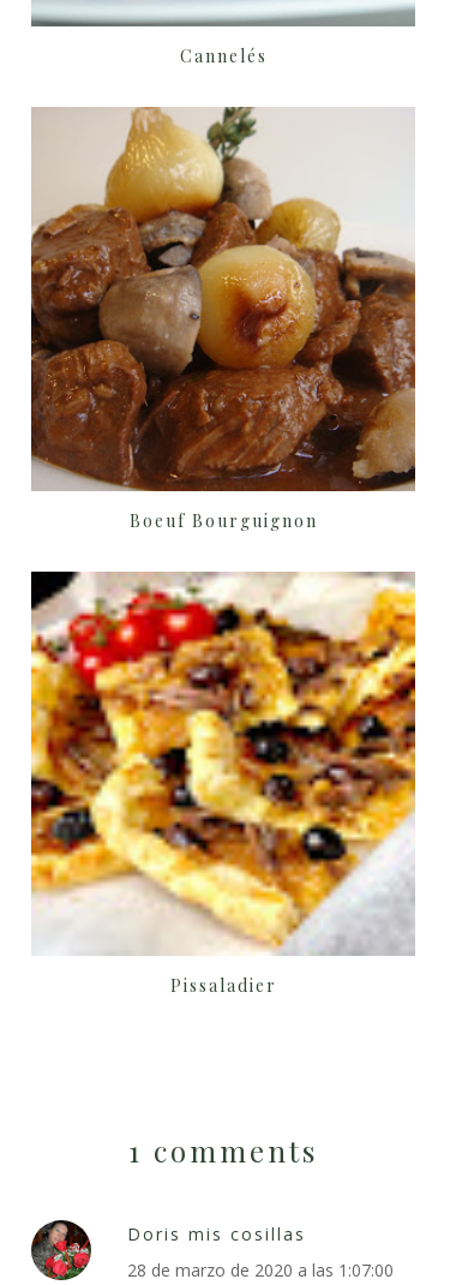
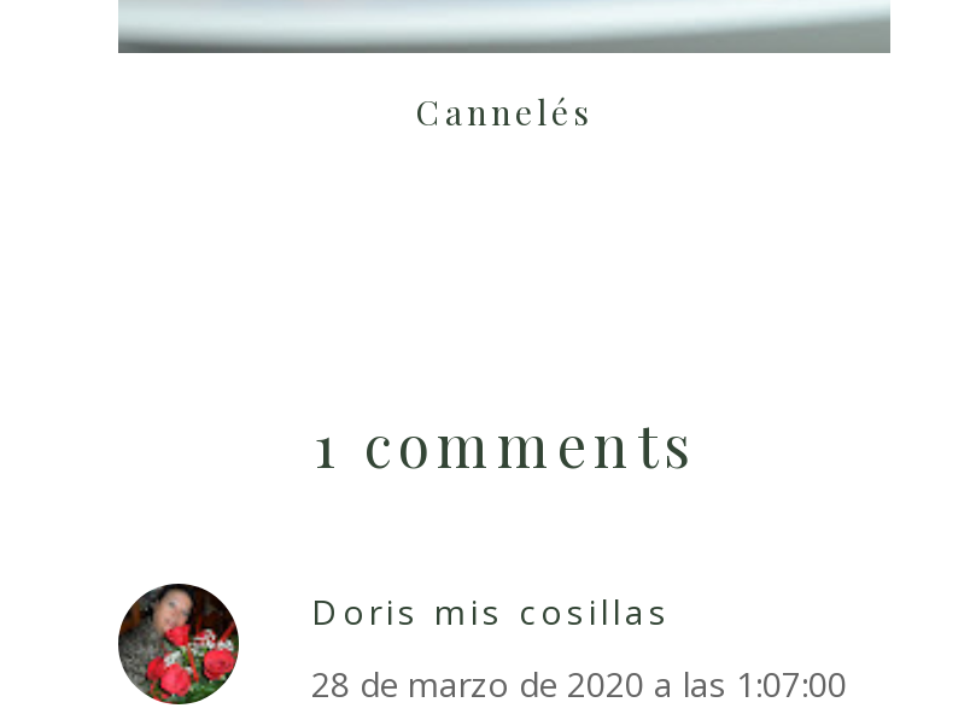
[30,106,416,532] [image] | Boeuf Bourguignon -> none
[30,570,416,996] [image] | Pissaladier -> none

